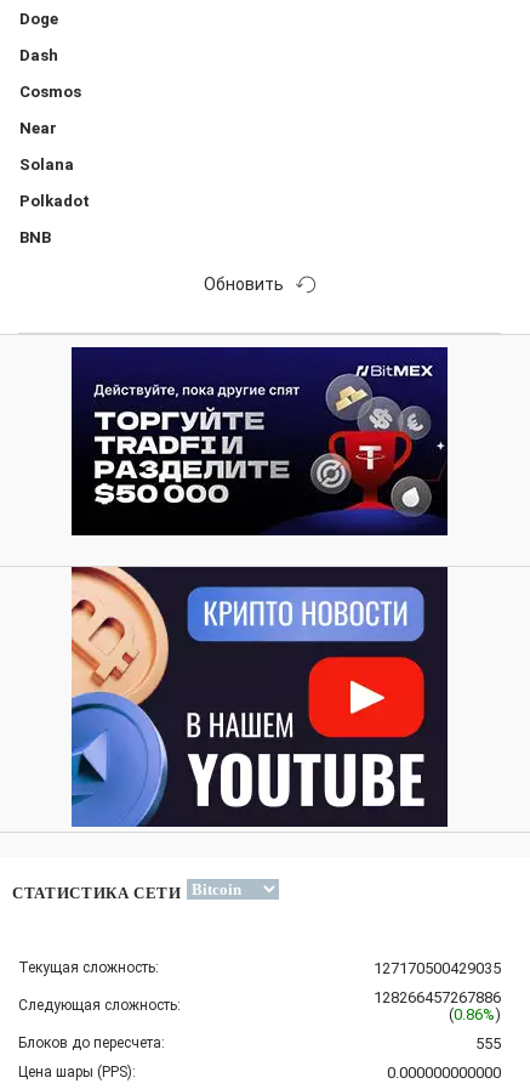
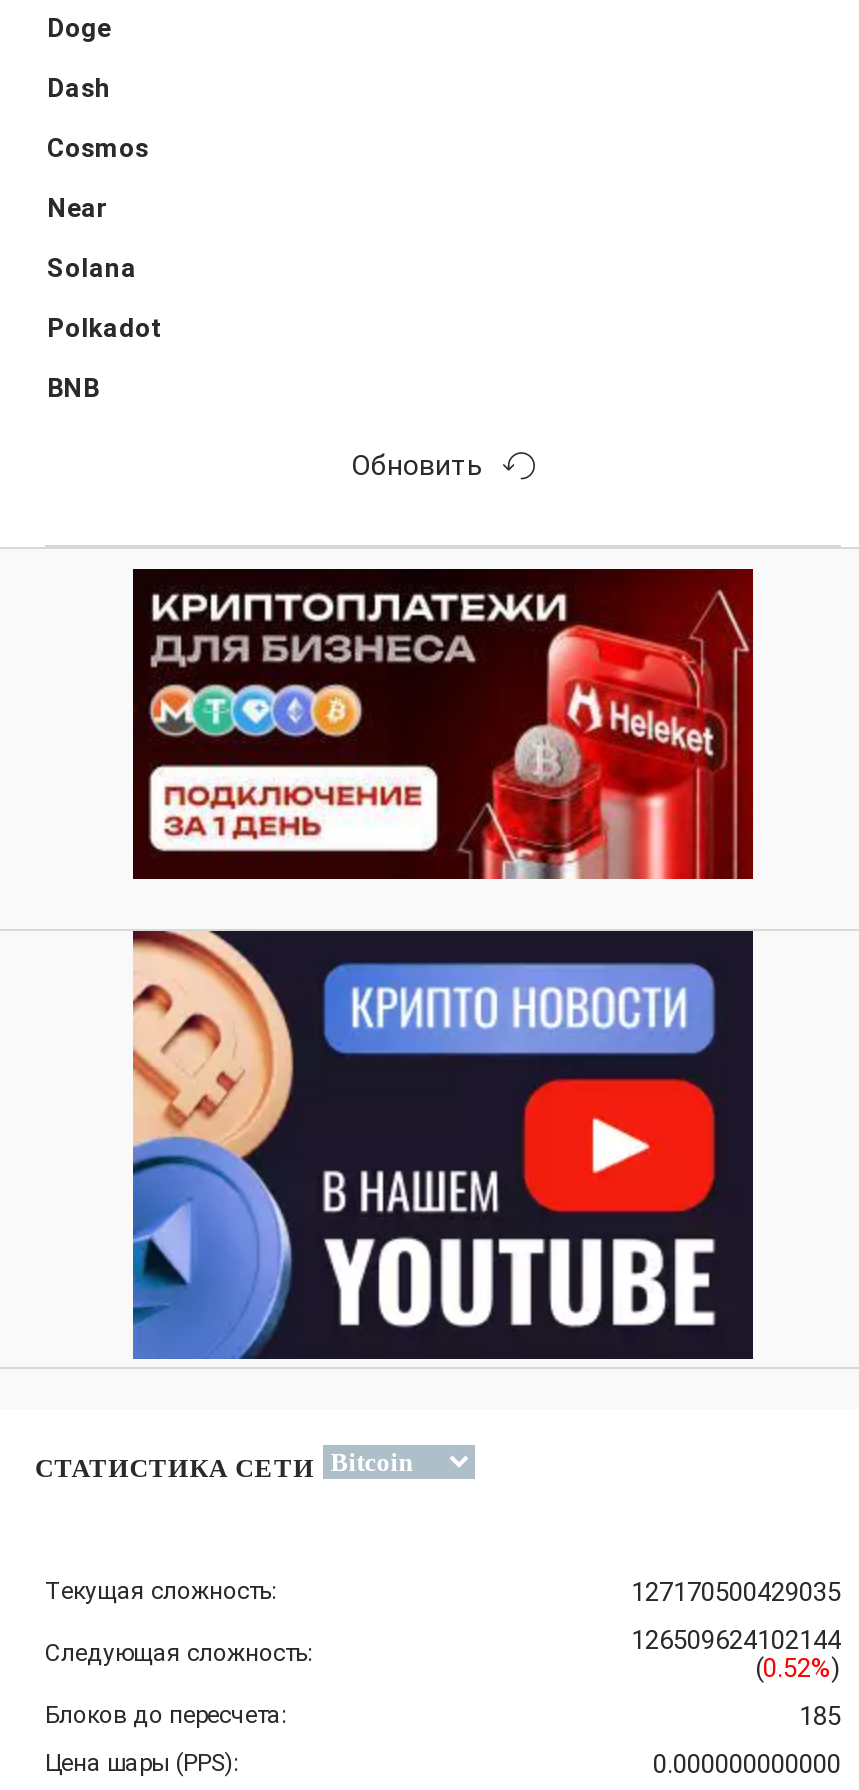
[72,346,449,537] [image] -> [133,567,755,881] [image]
[374,989,501,1007] 128266457267886 -> [631,1626,841,1656] 126509624102144
[449,1006,501,1024] (0.86%) -> [755,1654,841,1684] (0.52%)
[475,1035,501,1053] 555 -> [799,1702,841,1732] 185

